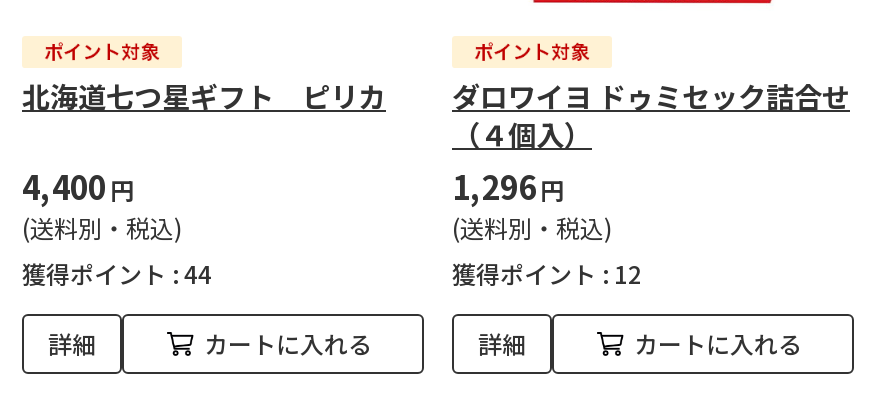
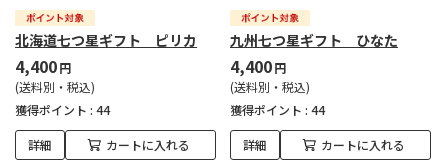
[452,76,850,210] ダロワイヨ ドゥミセック詰合せ | （４個入） | 1,296 円 -> [230,30,398,78] 九州七つ星ギフト ひなた | 4,400 円
[452,256,642,290] 獲得ポイント : 12 -> [230,101,325,118] 獲得ポイント : 44

